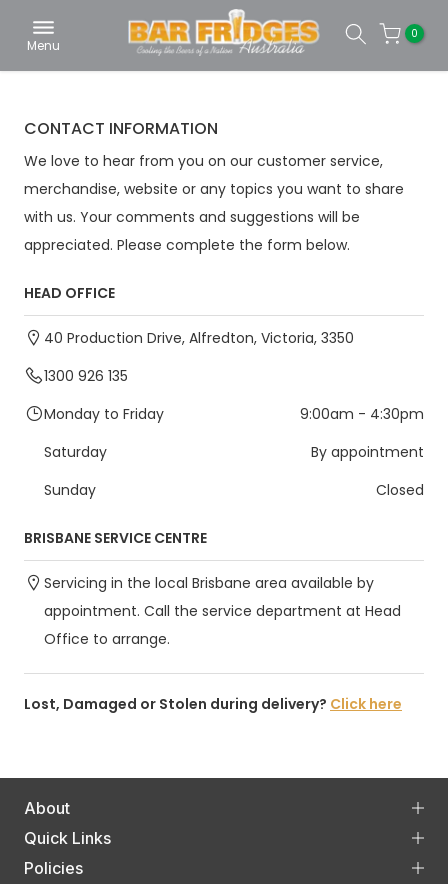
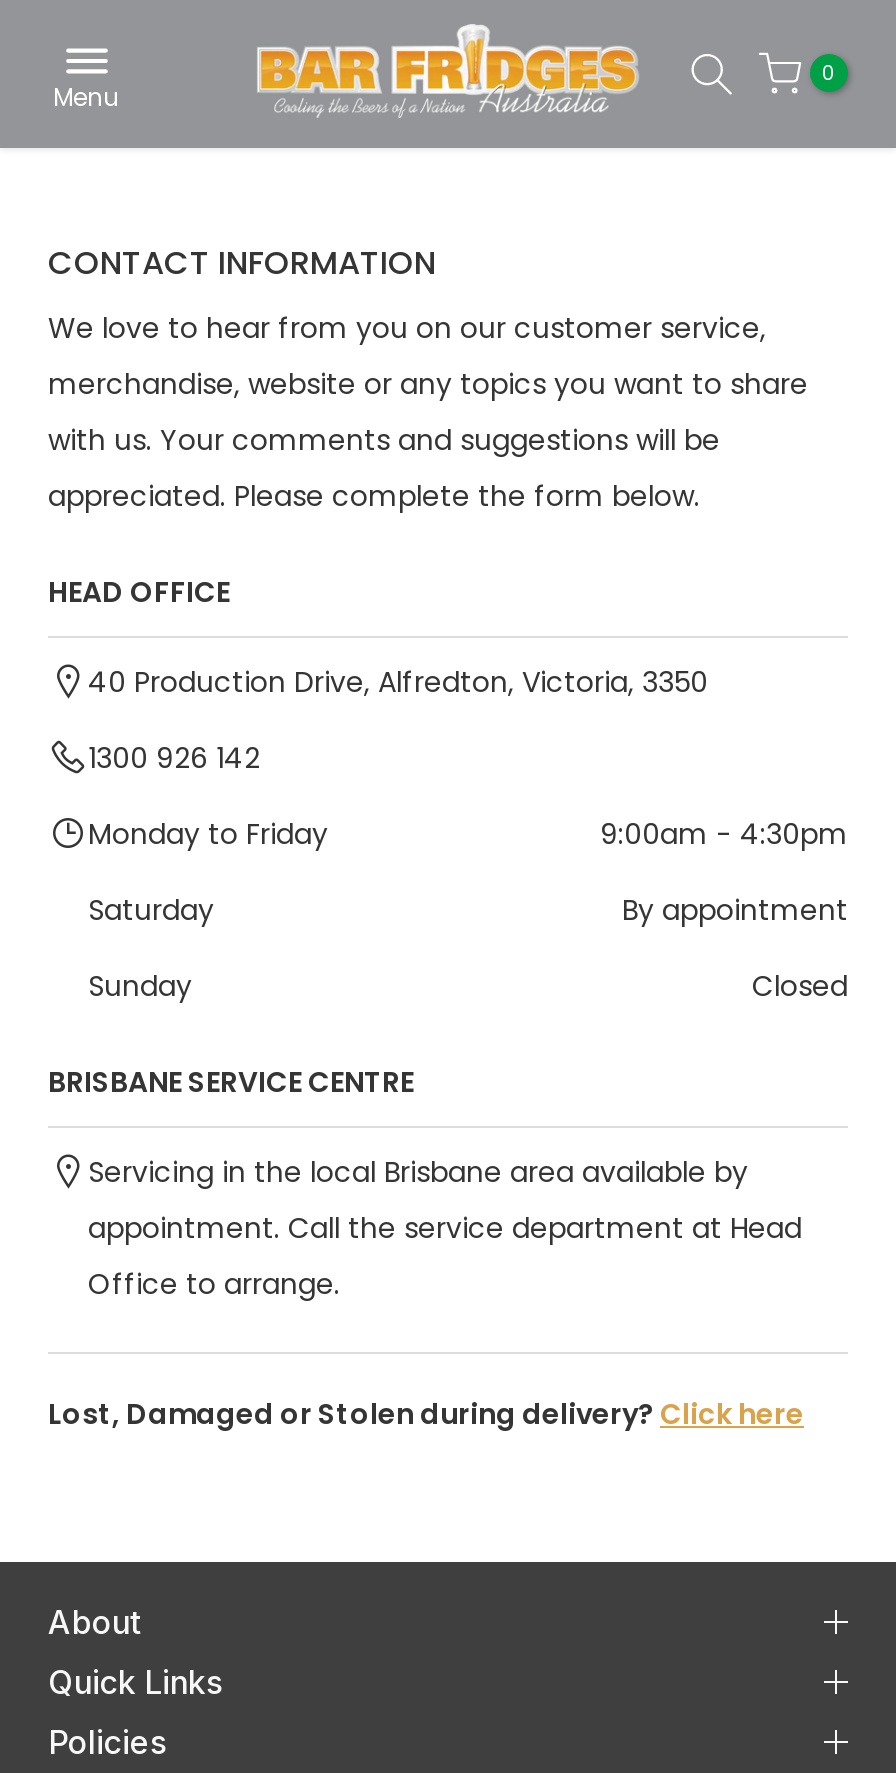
[44,366,128,386] 1300 926 135 -> [88,738,260,778] 1300 926 142

